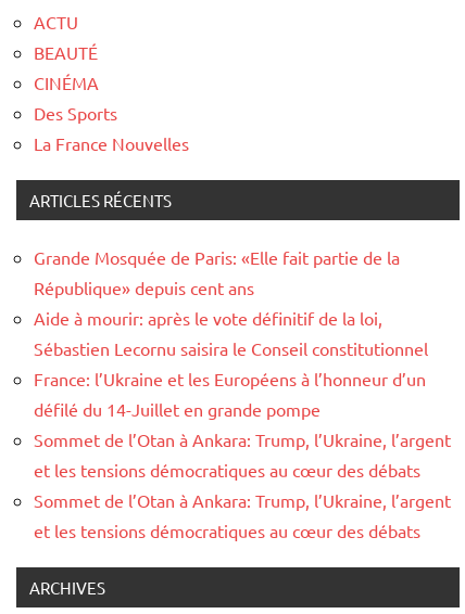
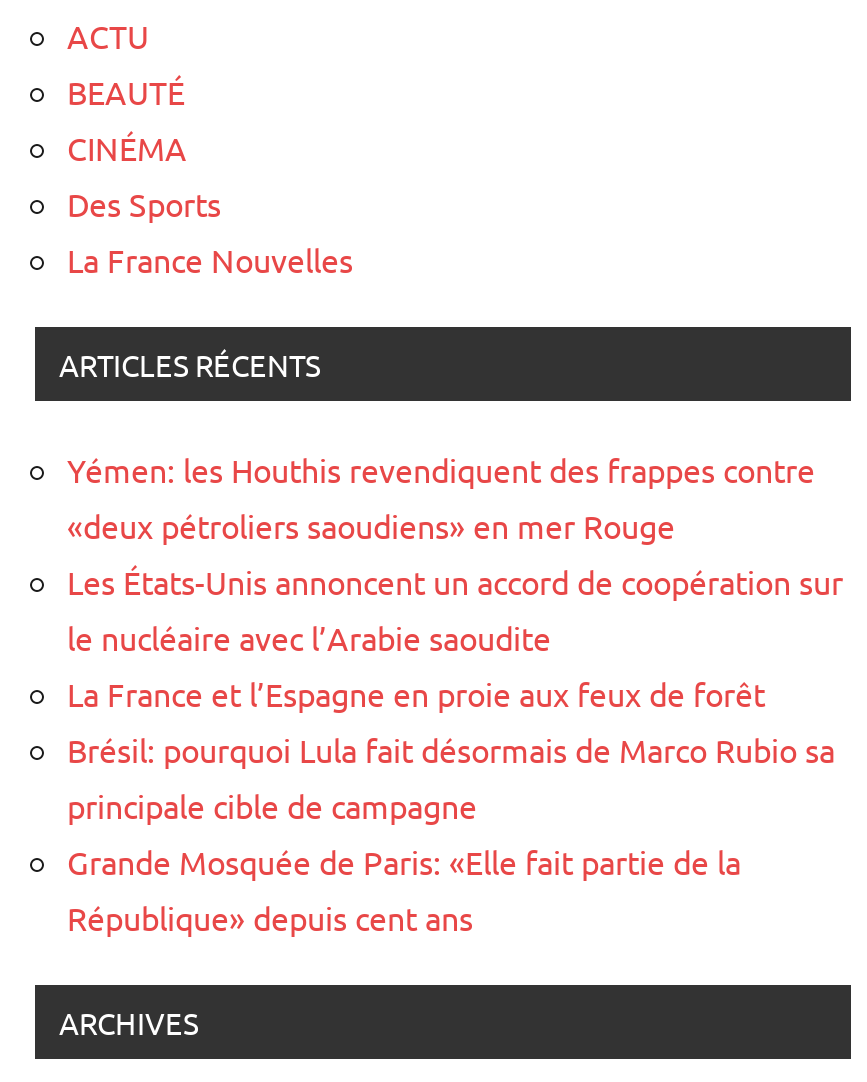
none -> [67,449,843,825] Yémen: les Houthis revendiquent des frappes contre | «deux pétroliers saoudiens» en mer Rouge | Les États-Unis annoncent un accord de coopération sur | le nucléaire avec l’Arabie saoudite | La France et l’Espagne en proie aux feux de forêt | Brésil: pourquoi Lula fait désormais de Marco Rubio sa | principale cible de campagne
moved [34,246,400,298] -> [67,841,741,937]: Grande Mosquée de Paris: «Elle fait partie de la | République» depuis cent ans
[34,307,451,541] Aide à mourir: après le vote définitif de la loi, | Sébastien Lecornu saisira le Conseil constitutionnel | France: l’Ukraine et les Européens à l’honneur d’un | défilé du 14-Juillet en grande pompe | Sommet de l’Otan à Ankara: Trump, l’Ukraine, l’argent | et les tensions démocratiques au cœur des débats | Sommet de l’Otan à Ankara: Trump, l’Ukraine, l’argent | et les tensions démocratiques au cœur des débats -> none

